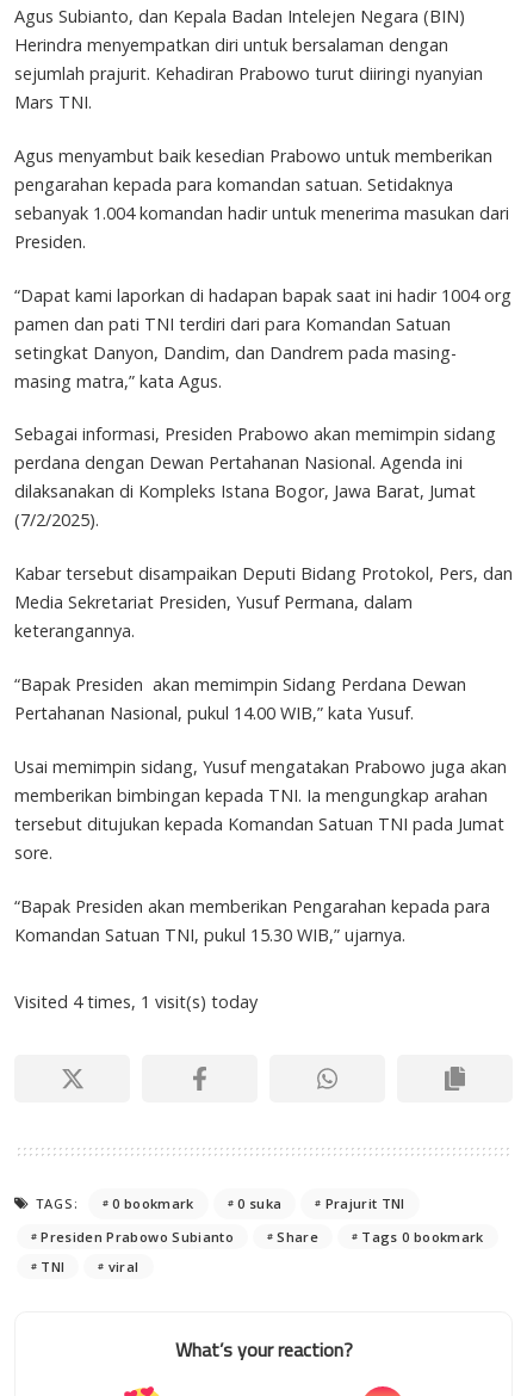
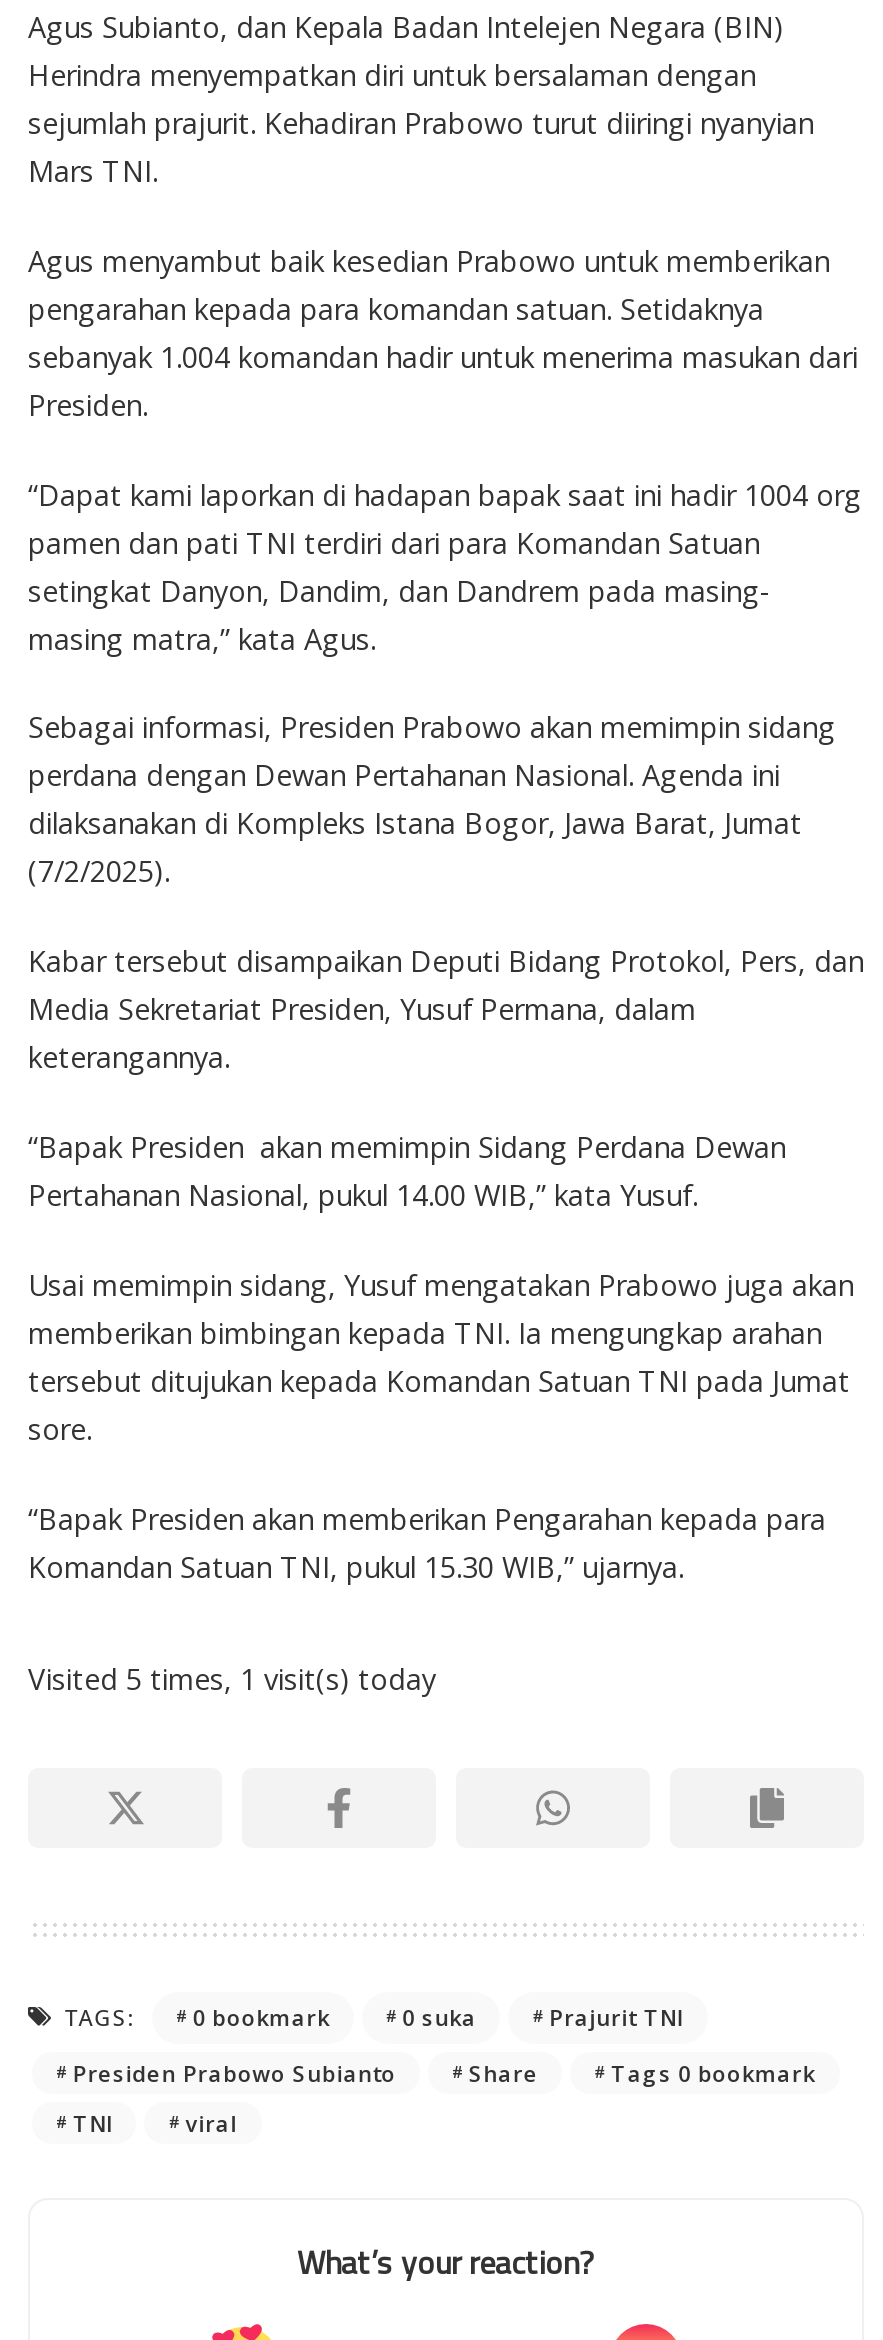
[14,990,258,1013] Visited 4 times, 1 visit(s) today -> [28,1659,436,1697] Visited 5 times, 1 visit(s) today

